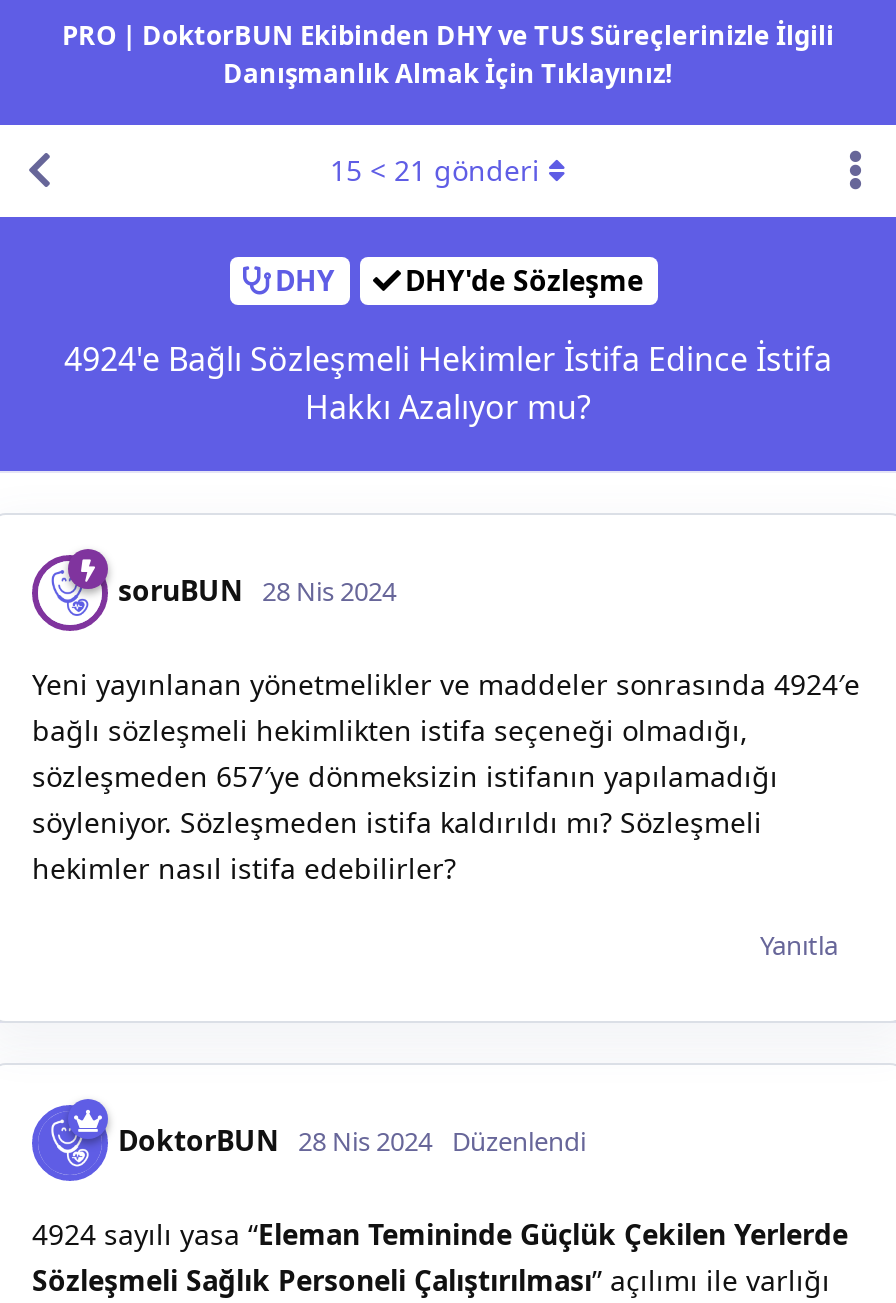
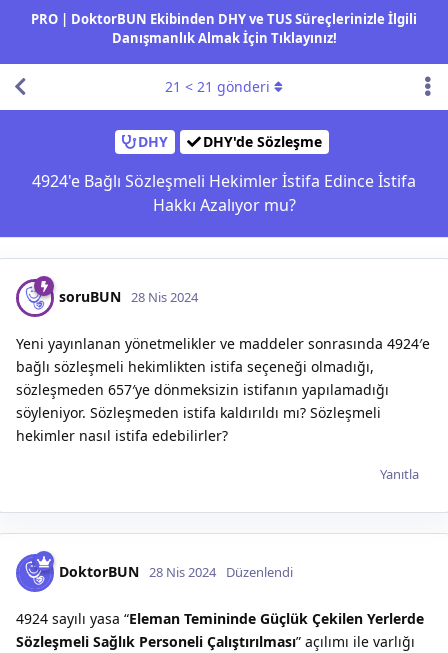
[330,151,540,189] 15 < 21 gönderi -> [165,77,270,96] 21 < 21 gönderi

